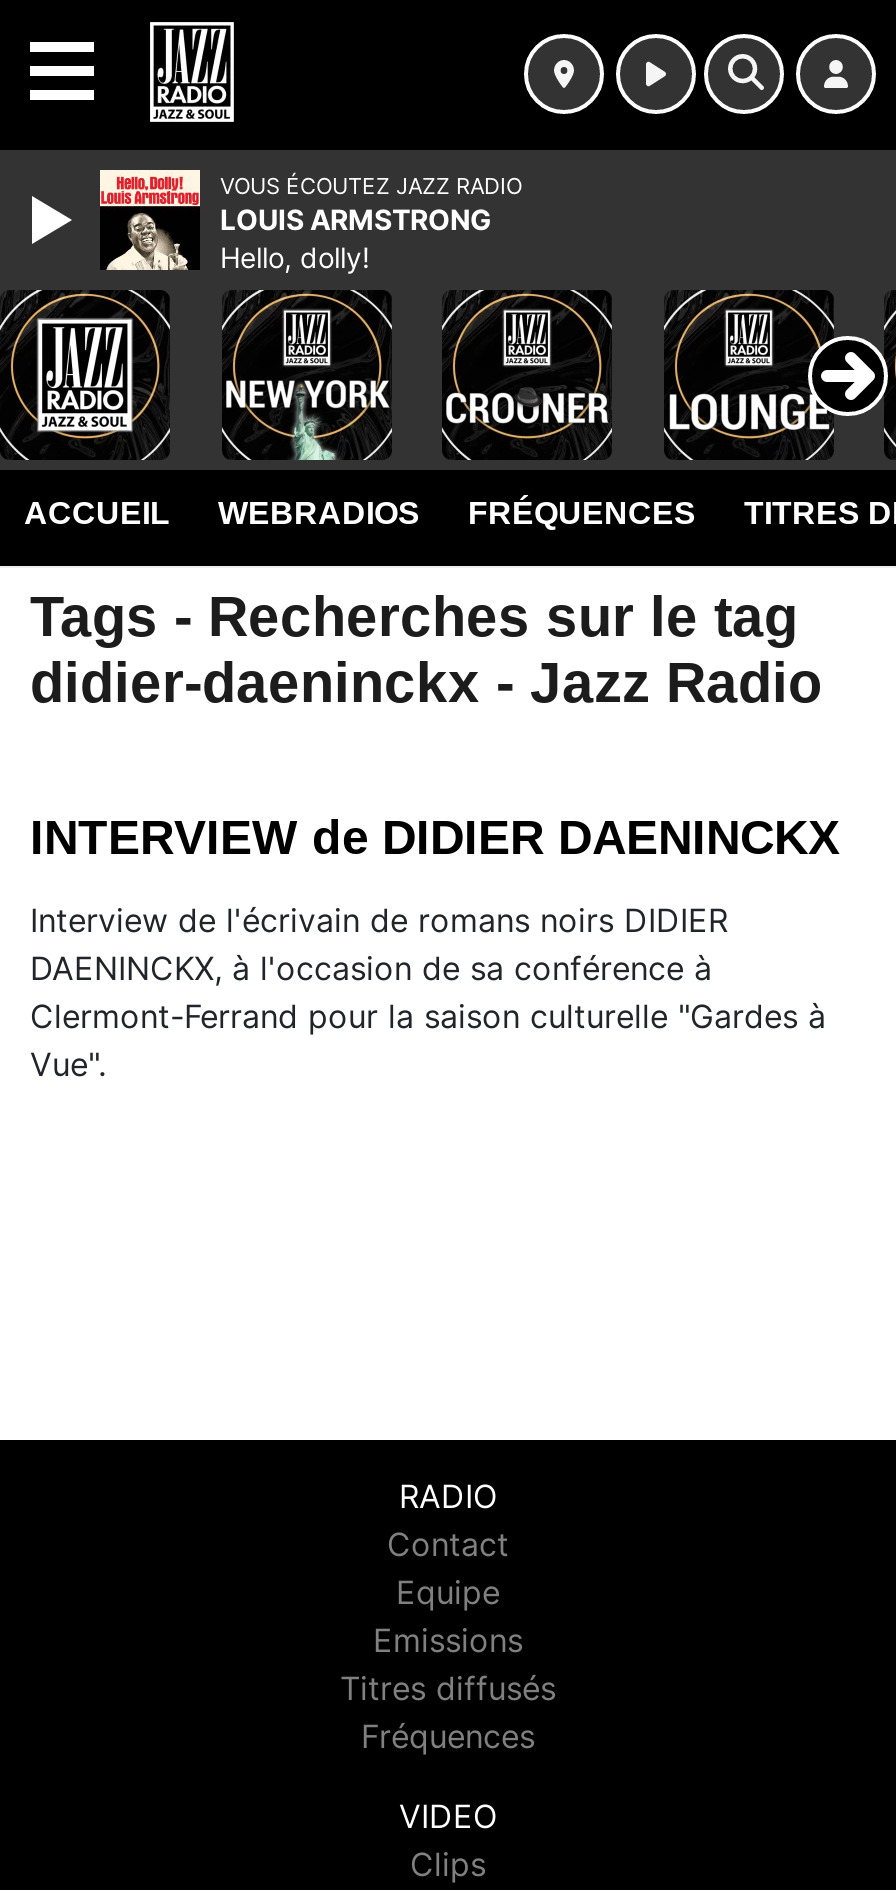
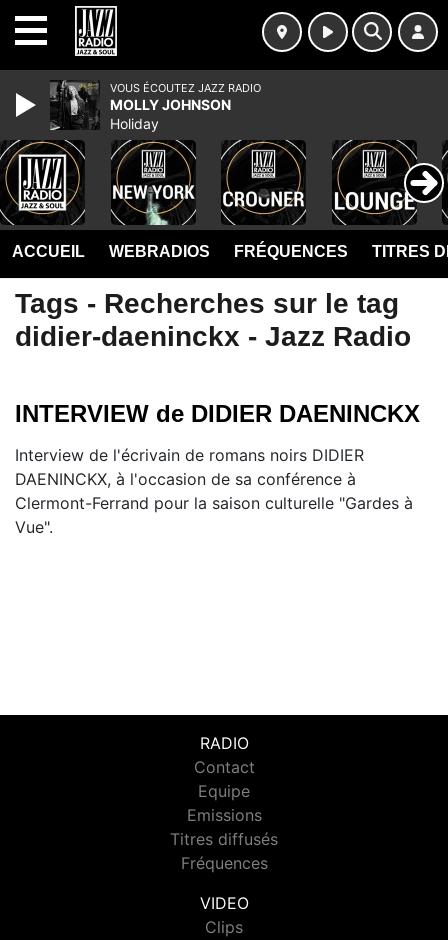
[98,168,492,274] [image] | LOUIS ARMSTRONG | Hello, dolly! -> [50,80,231,132] [image] | MOLLY JOHNSON | Holiday

